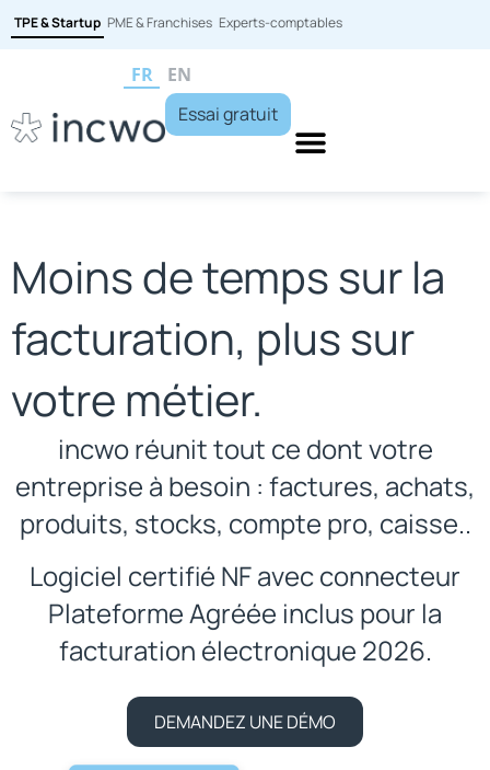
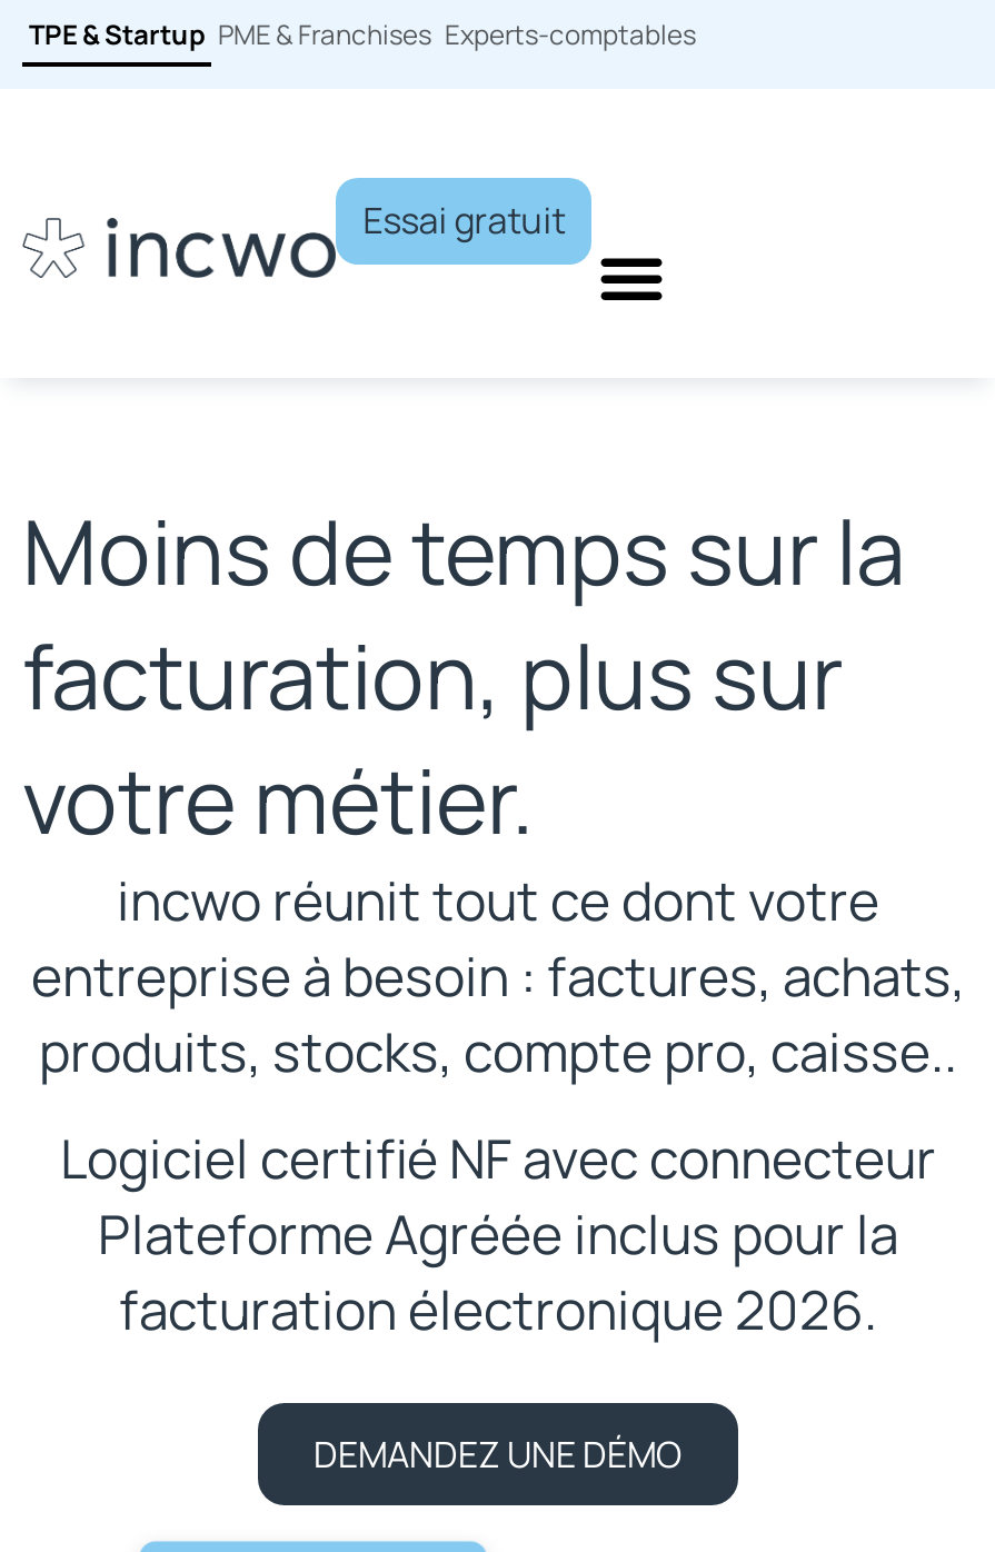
[131,62,191,86] FR EN -> none

